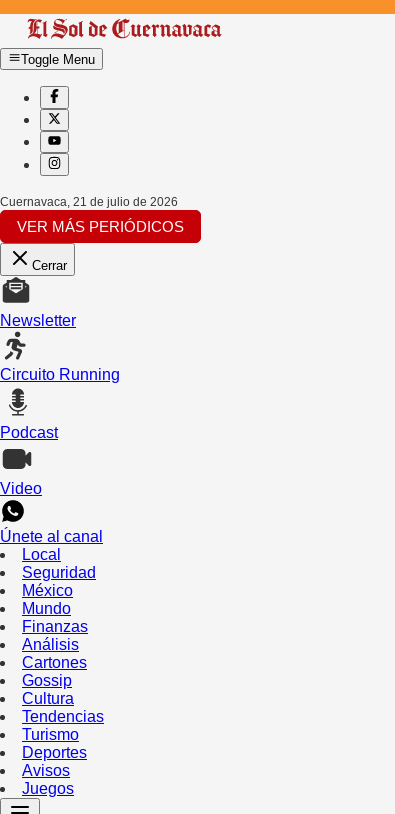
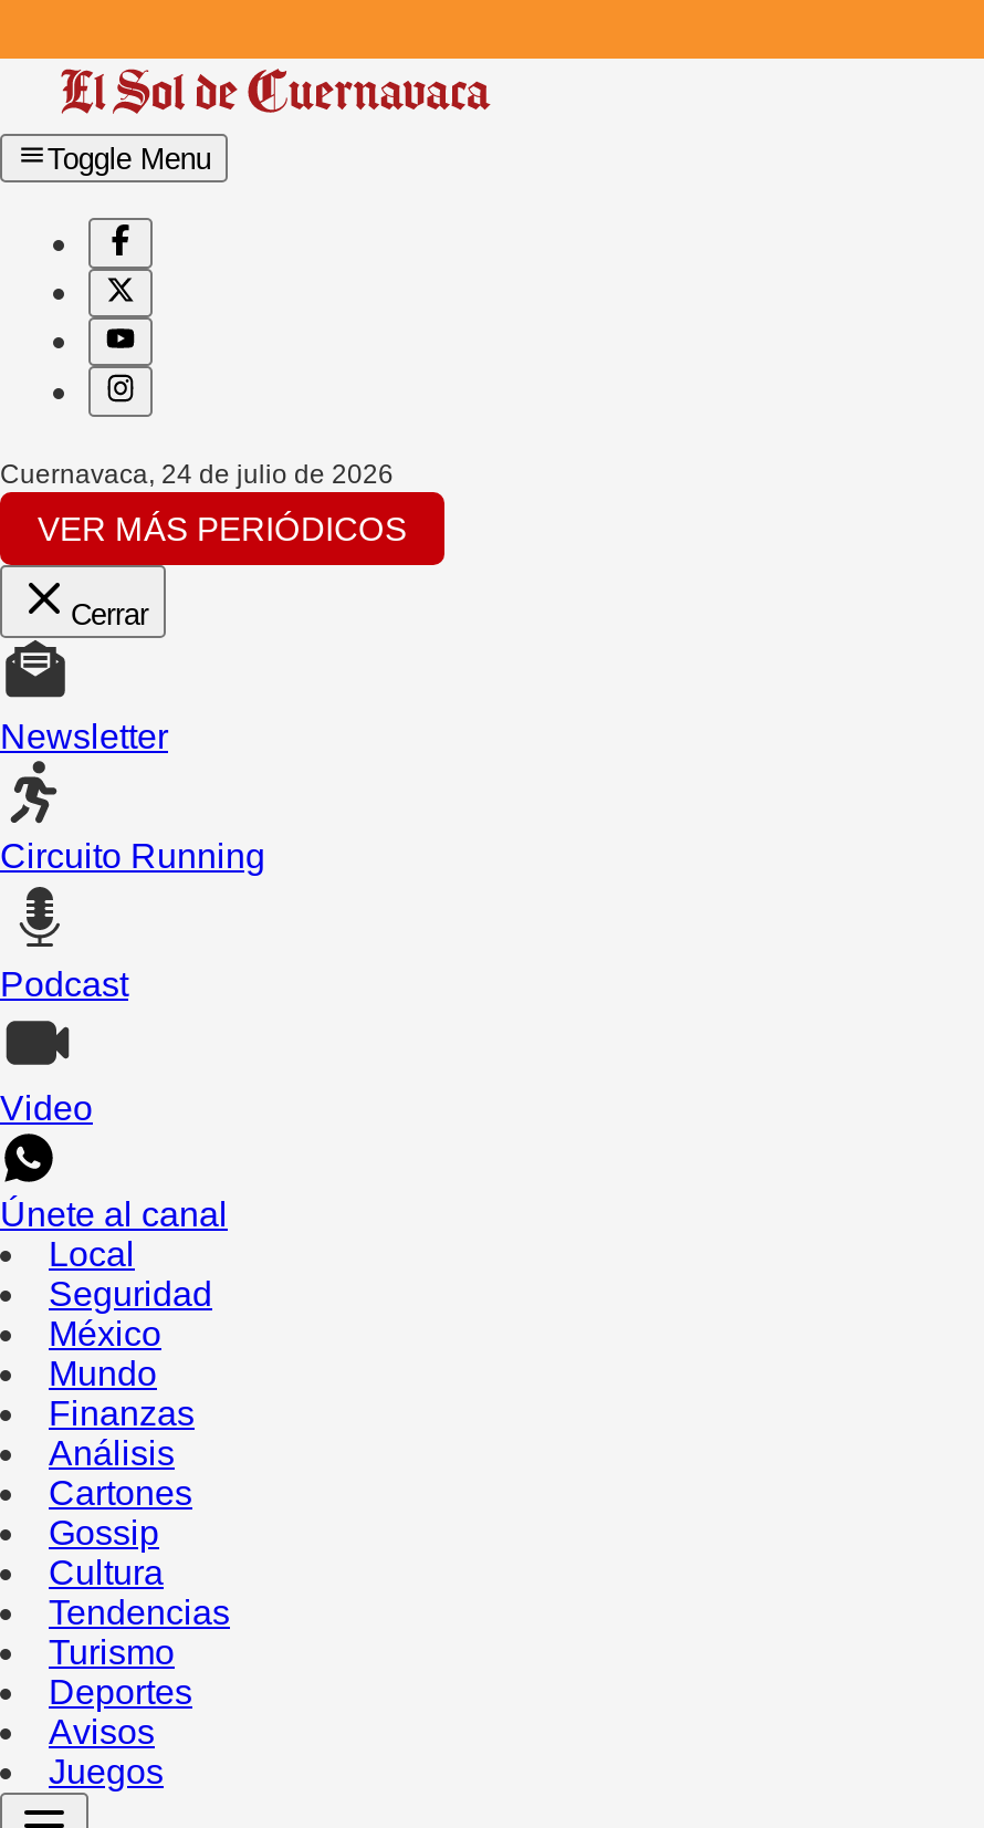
[0,195,178,209] Cuernavaca, 21 de julio de 2026 -> [0,458,394,489] Cuernavaca, 24 de julio de 2026

